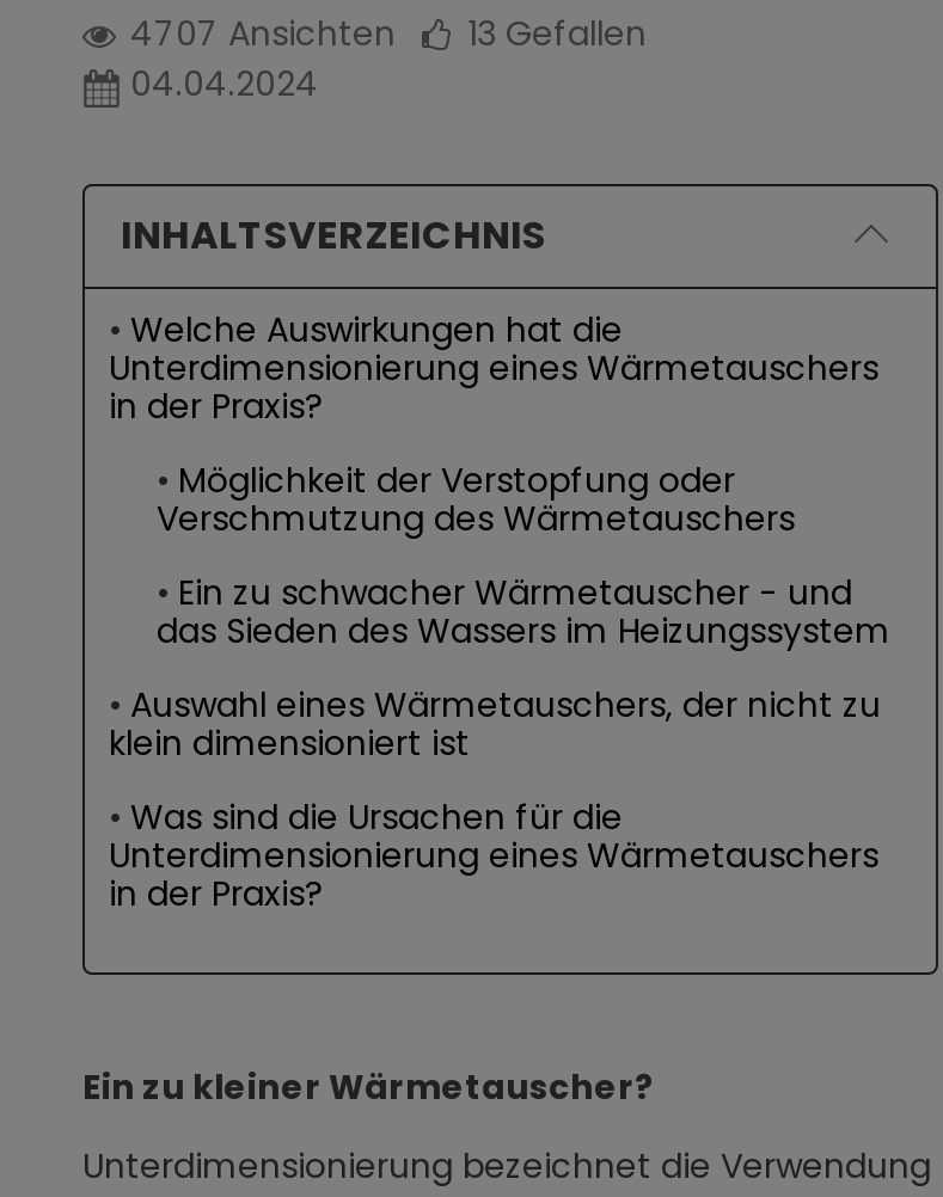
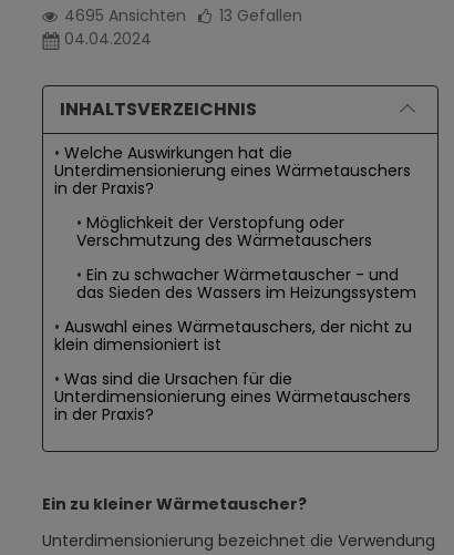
[130,8,647,56] 4707 Ansichten 13 Gefallen -> [64,4,302,26] 4695 Ansichten 13 Gefallen

